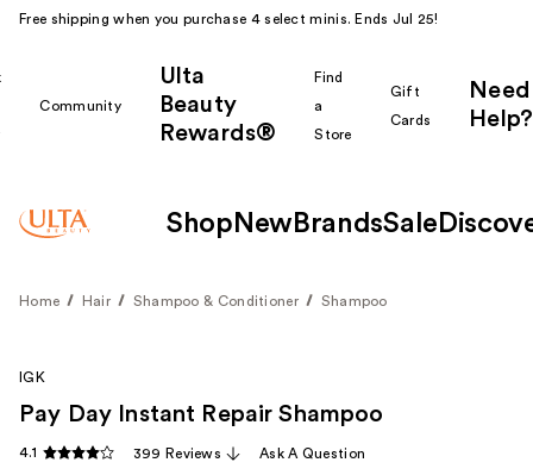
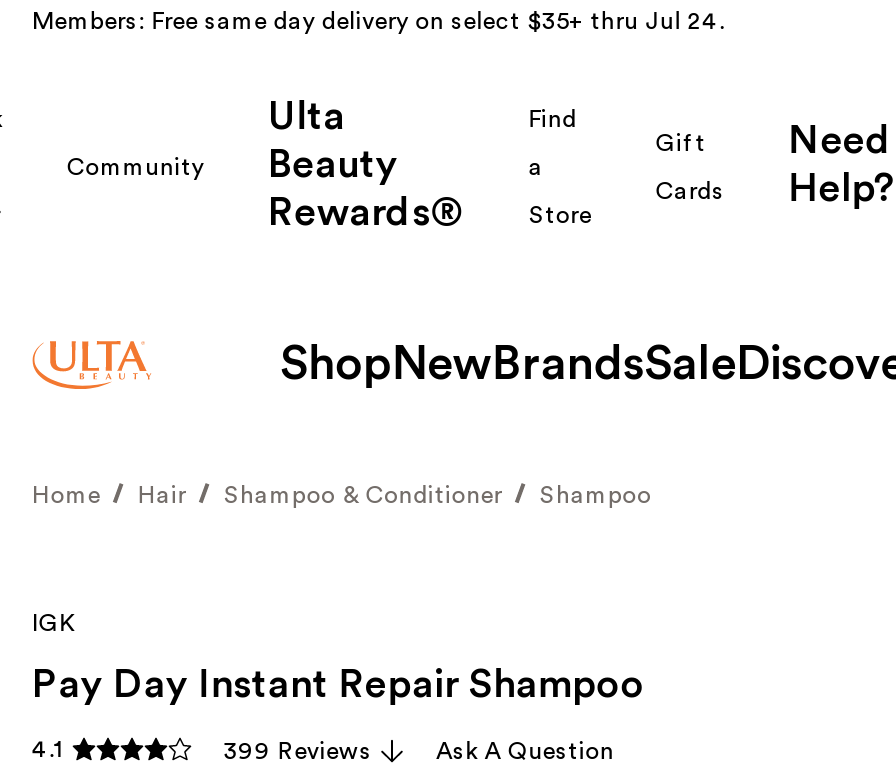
[19,12,438,26] Free shipping when you purchase 4 select minis. Ends Jul 25! -> [32,9,725,33] Members: Free same day delivery on select $35+ thru Jul 24.

